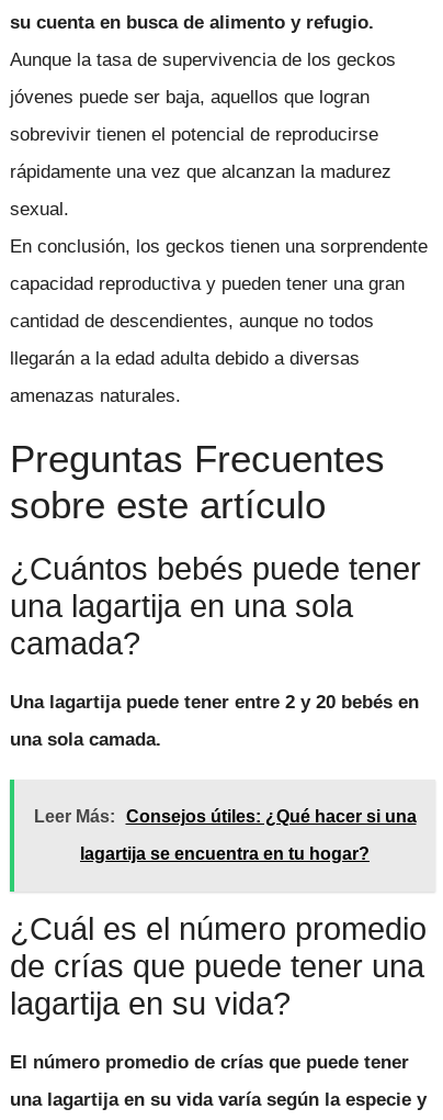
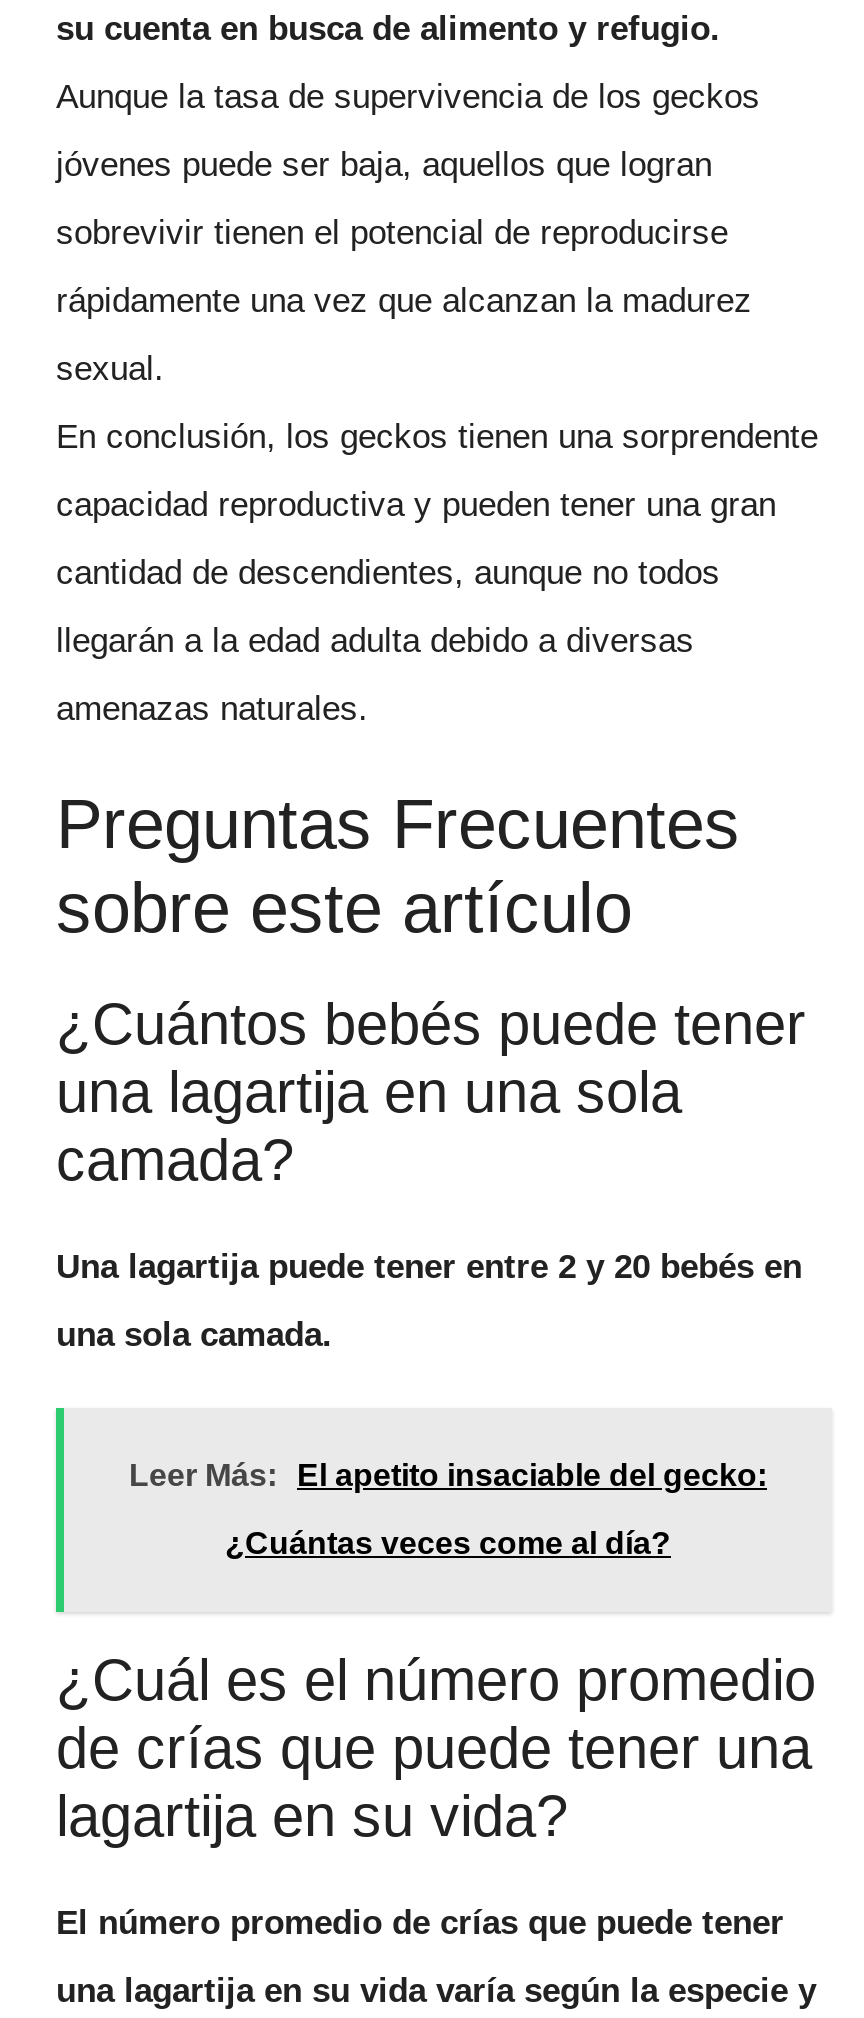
[33,807,416,825] Leer Más: Consejos útiles: ¿Qué hacer si una -> [129,1457,767,1491] Leer Más: El apetito insaciable del gecko:
[80,844,370,863] lagartija se encuentra en tu hogar? -> [225,1525,671,1559] ¿Cuántas veces come al día?

